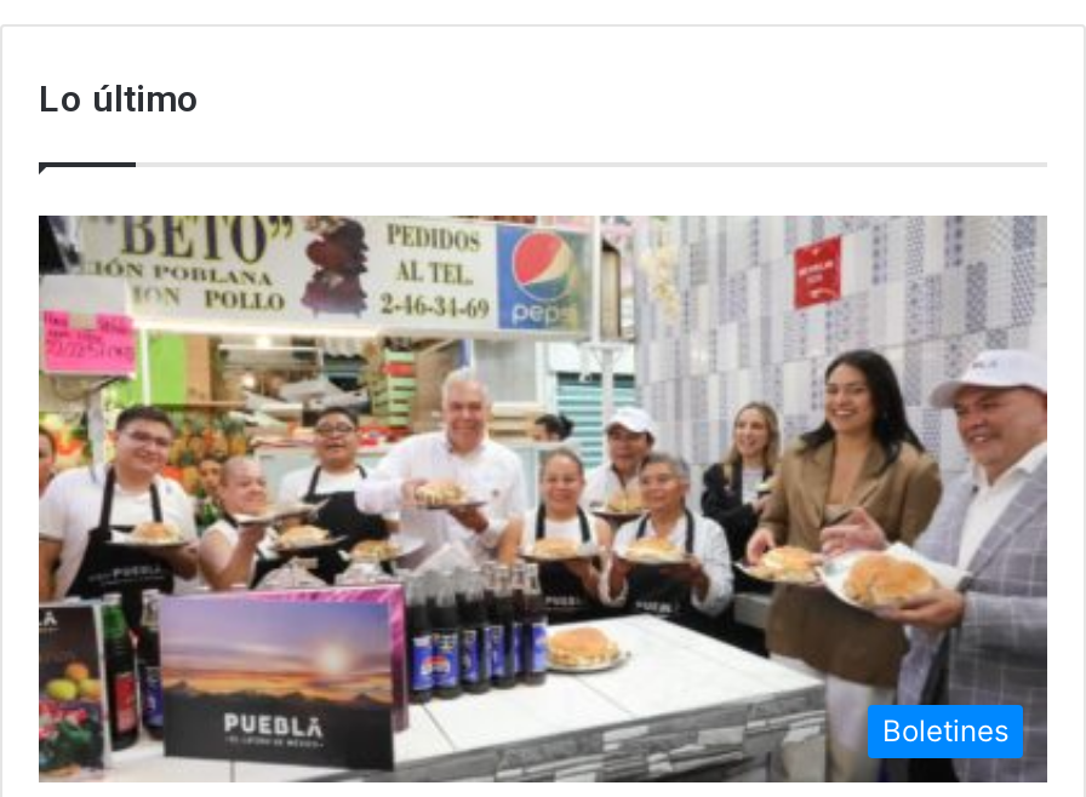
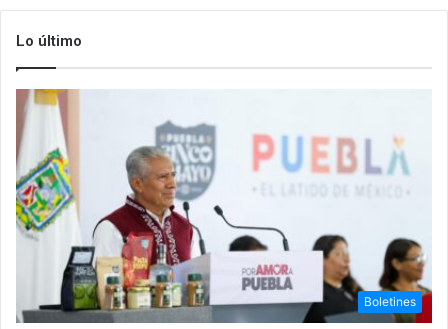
[36,213,1050,785] [image] -> [15,88,432,324] [image]

